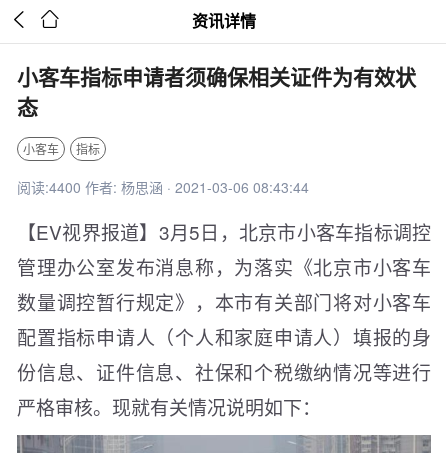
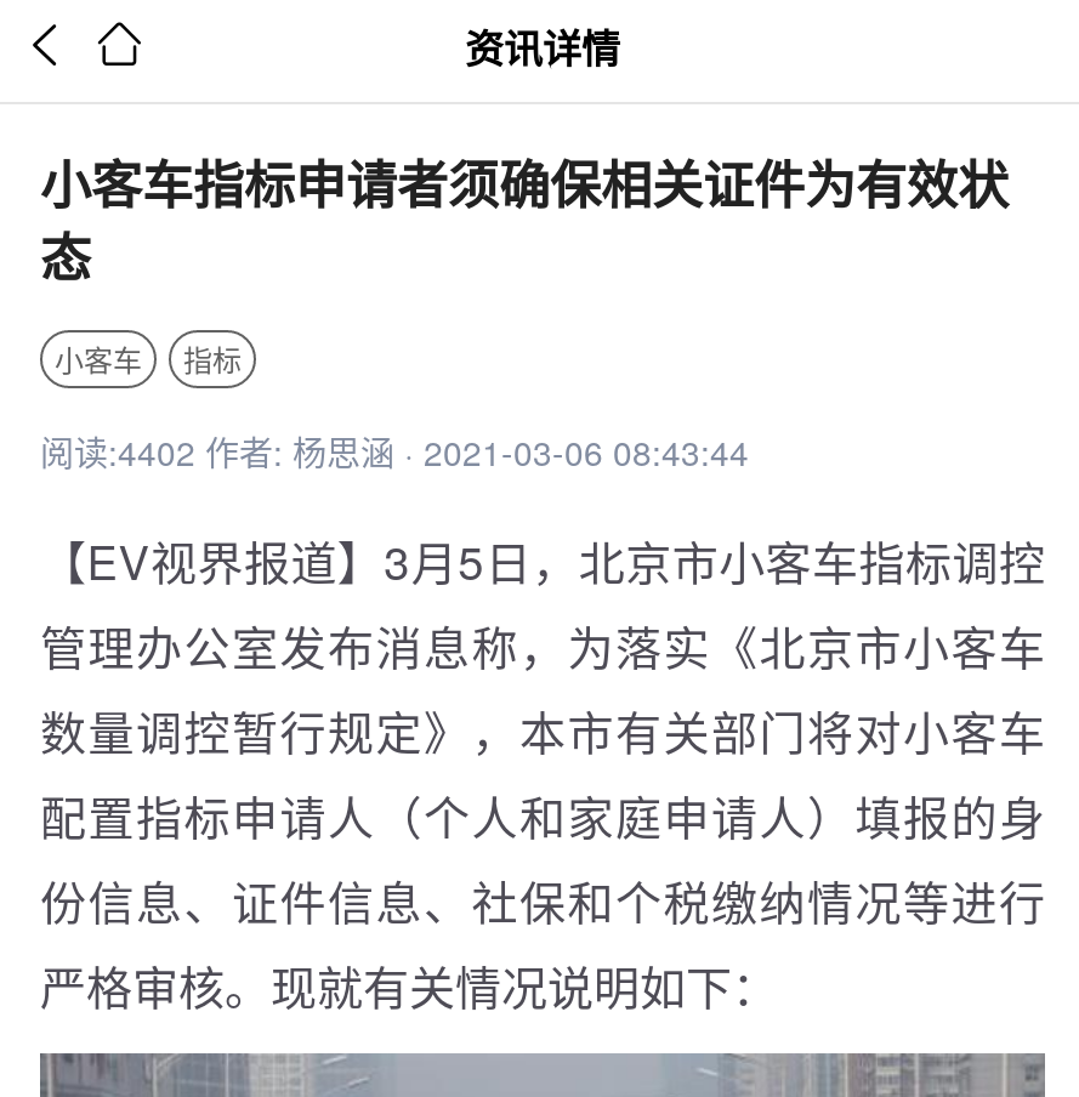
[17,177,309,197] 阅读:4400 作者: 杨思涵 · 2021-03-06 08:43:44 -> [40,427,749,476] 阅读:4402 作者: 杨思涵 · 2021-03-06 08:43:44

